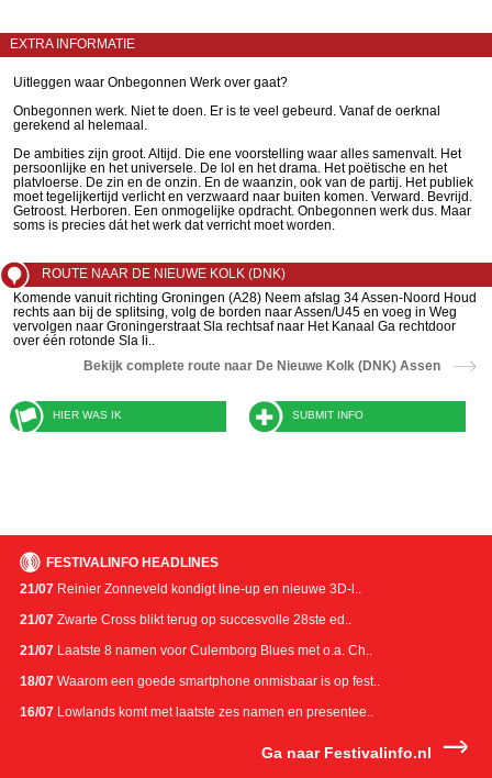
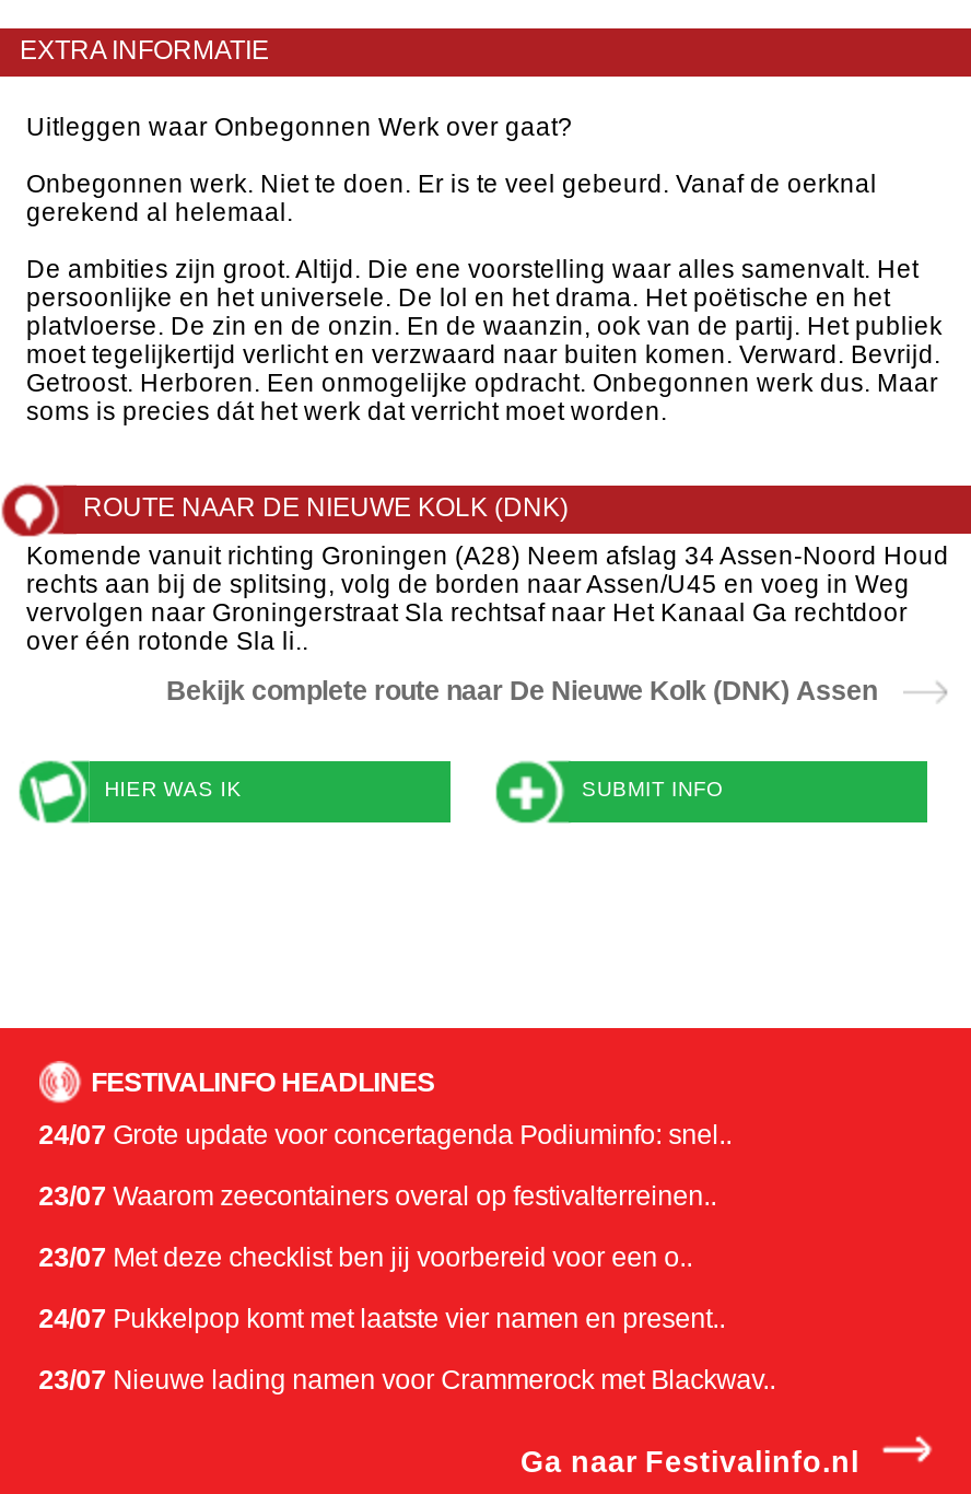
[19,582,361,597] 21/07 Reinier Zonneveld kondigt line-up en nieuwe 3D-l.. -> [38,1121,732,1151] 24/07 Grote update voor concertagenda Podiuminfo: snel..
[19,613,351,628] 21/07 Zwarte Cross blikt terug op succesvolle 28ste ed.. -> [38,1182,716,1213] 23/07 Waarom zeecontainers overal op festivalterreinen..
[19,643,372,659] 21/07 Laatste 8 namen voor Culemborg Blues met o.a. Ch.. -> [38,1243,692,1274] 23/07 Met deze checklist ben jij voorbereid voor een o..
[19,674,380,689] 18/07 Waarom een goede smartphone onmisbaar is op fest.. -> [38,1305,725,1335] 24/07 Pukkelpop komt met laatste vier namen en present..
[19,705,373,720] 16/07 Lowlands komt met laatste zes namen en presentee.. -> [38,1366,775,1396] 23/07 Nieuwe lading namen voor Crammerock met Blackwav..

